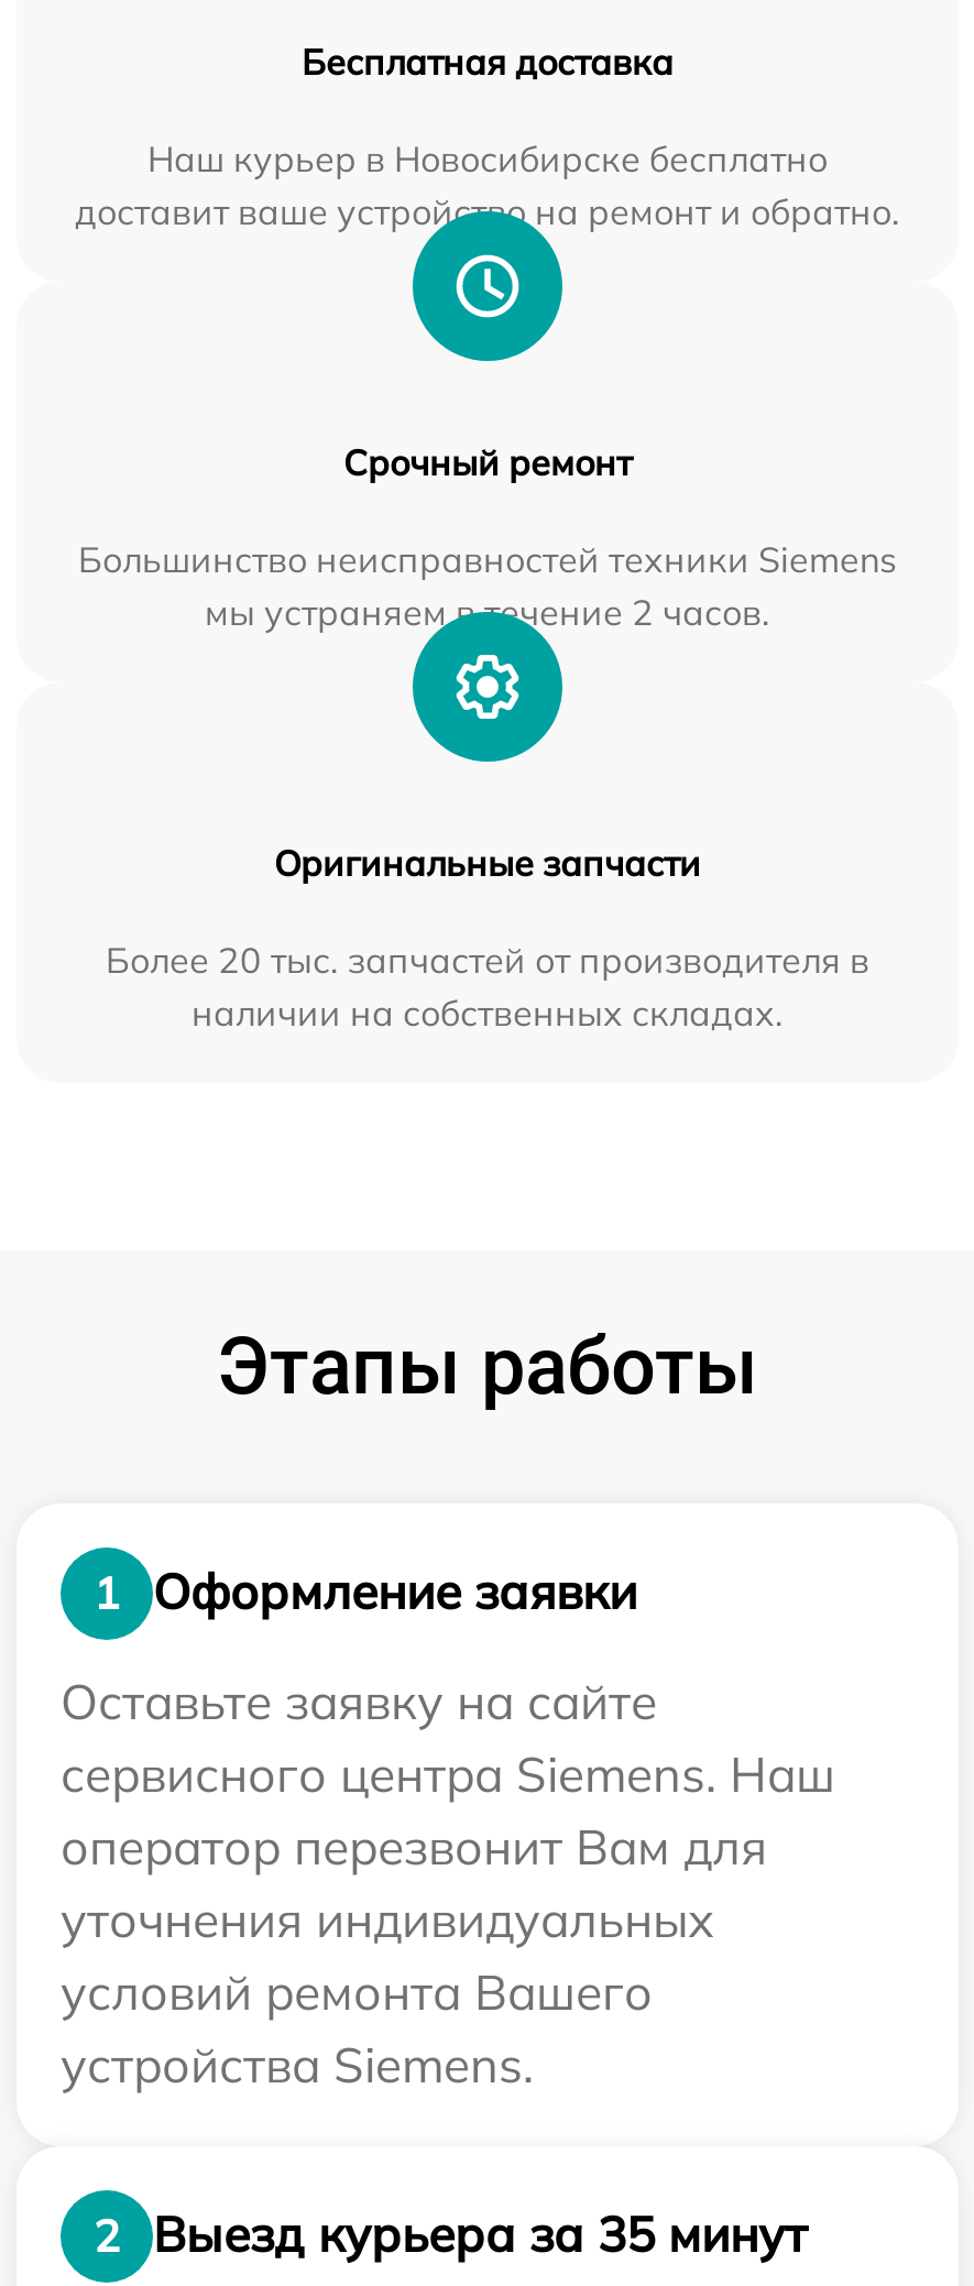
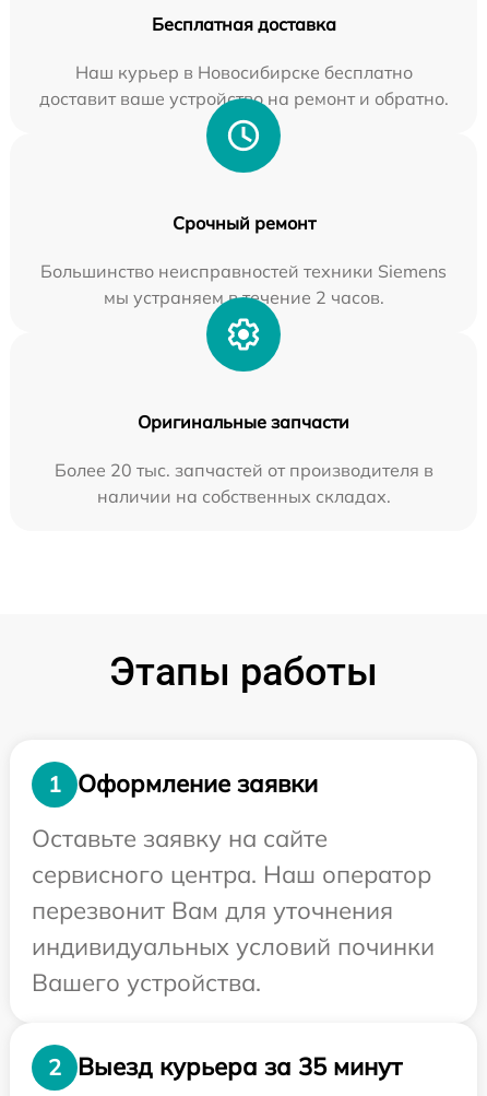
[61,1743,835,2095] сервисного центра Siemens. Наш | оператор перезвонит Вам для | уточнения индивидуальных | условий ремонта Вашего | устройства Siemens. -> [32,859,435,997] сервисного центра. Наш оператор | перезвонит Вам для уточнения | индивидуальных условий починки | Вашего устройства.

